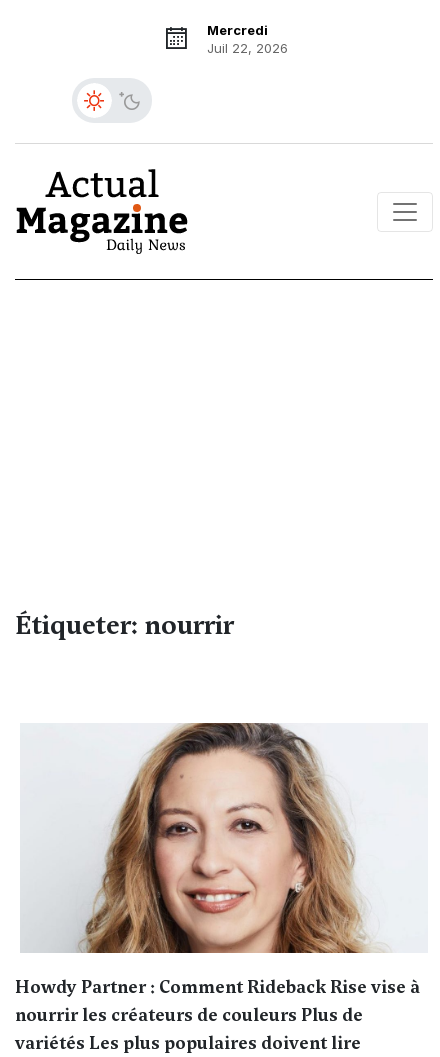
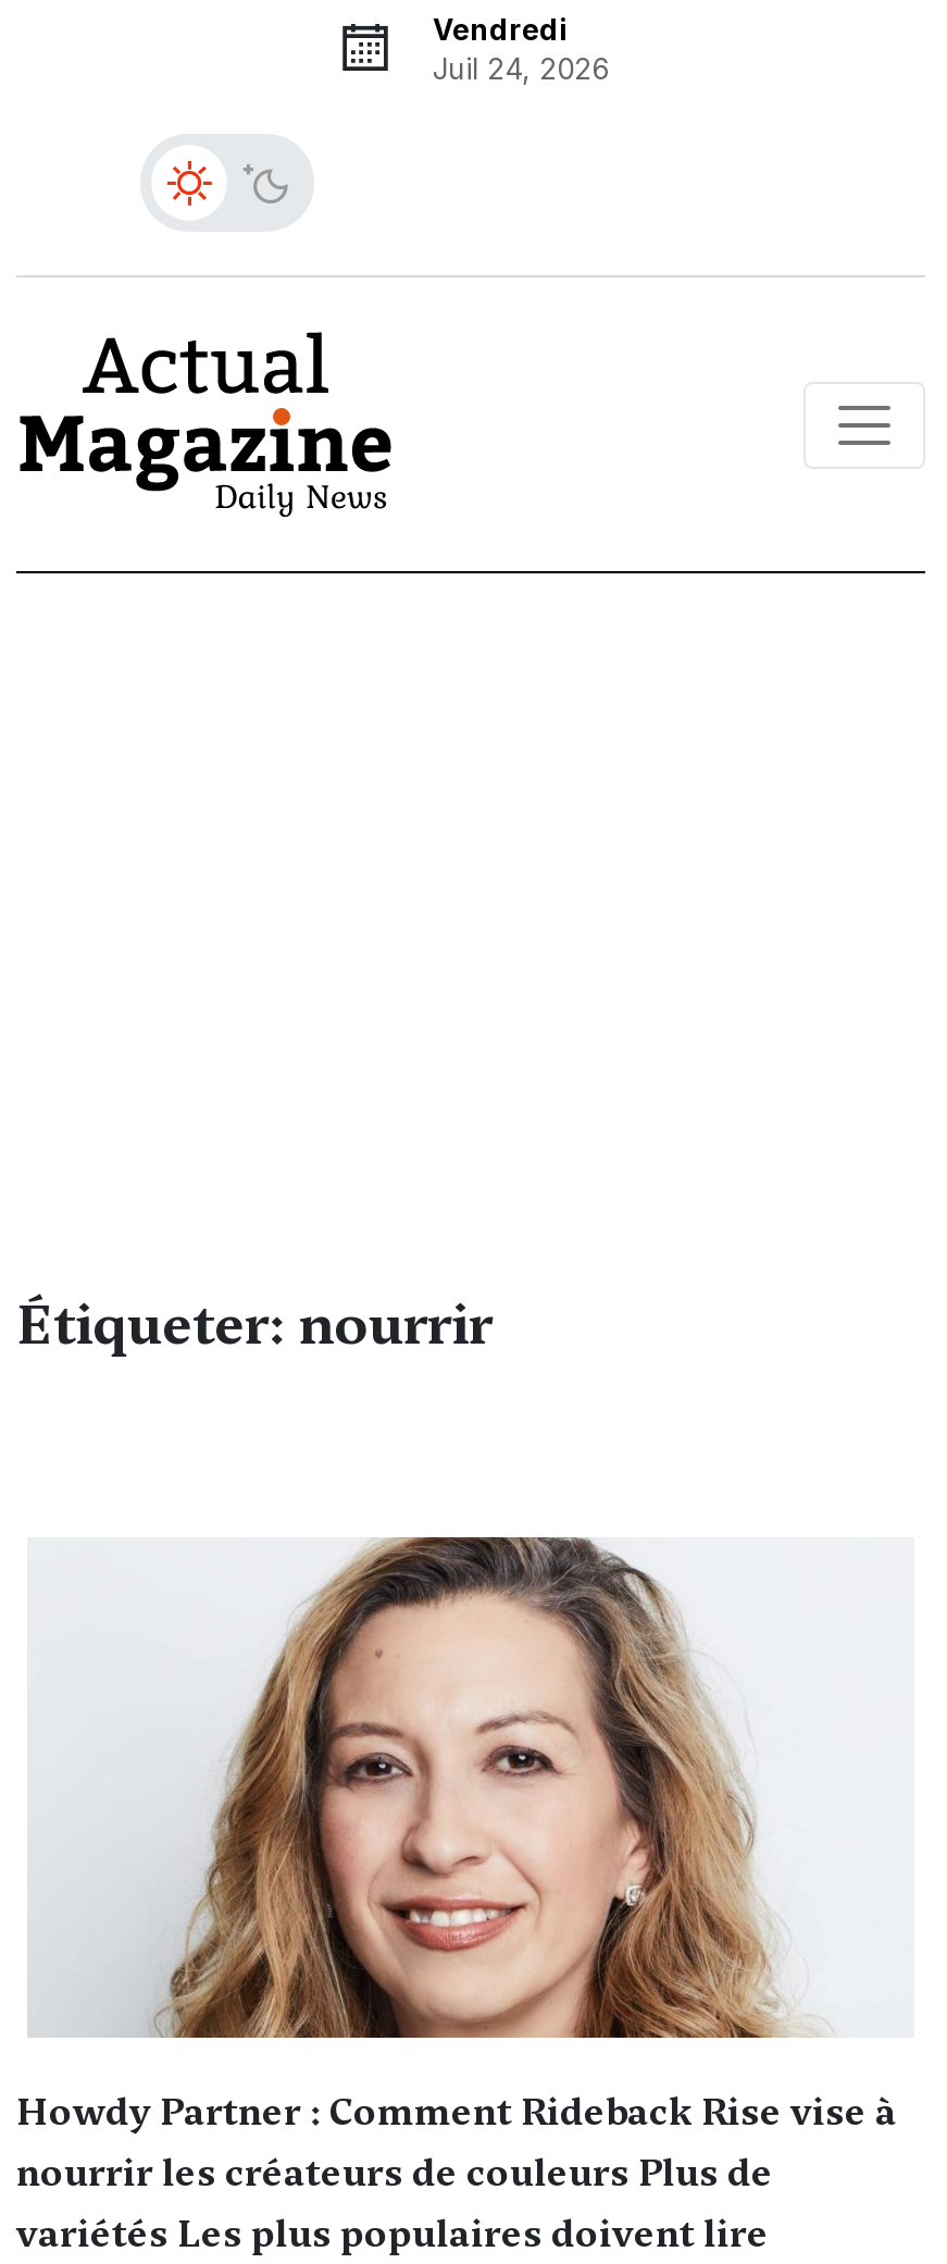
[206,22,287,56] Mercredi | Juil 22, 2026 -> [433,12,609,86] Vendredi | Juil 24, 2026

